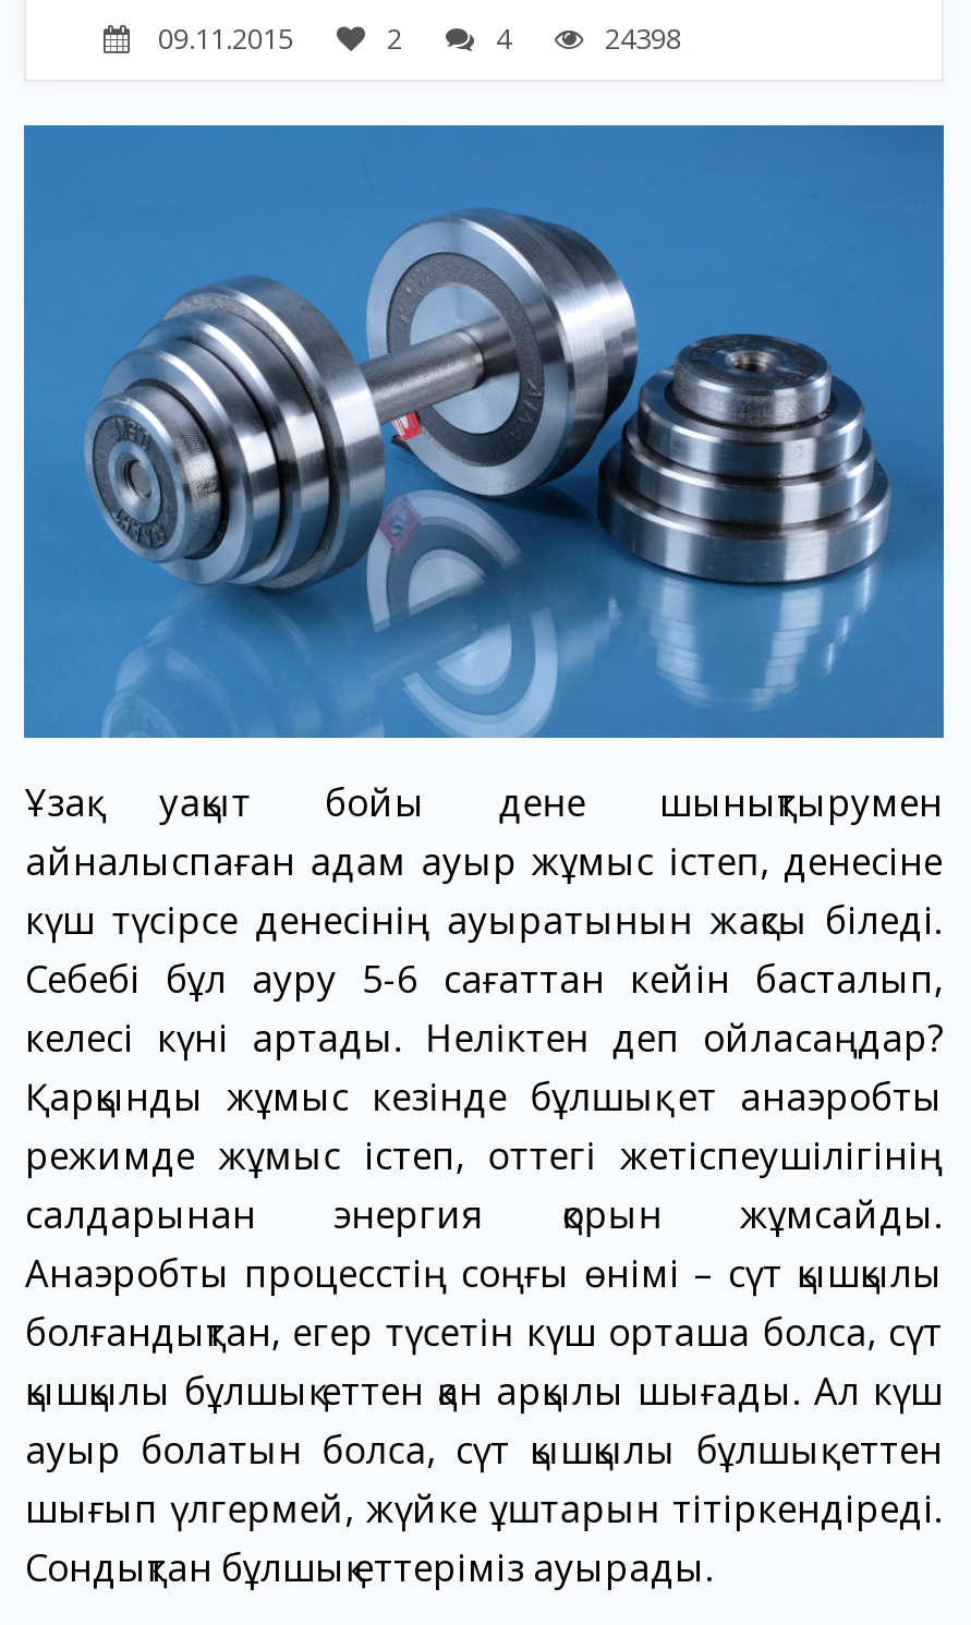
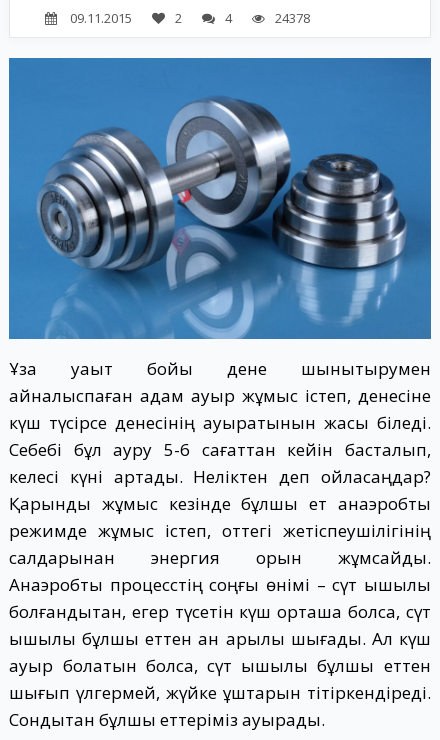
[605,19,681,58] 24398 -> [275,9,310,27] 24378

